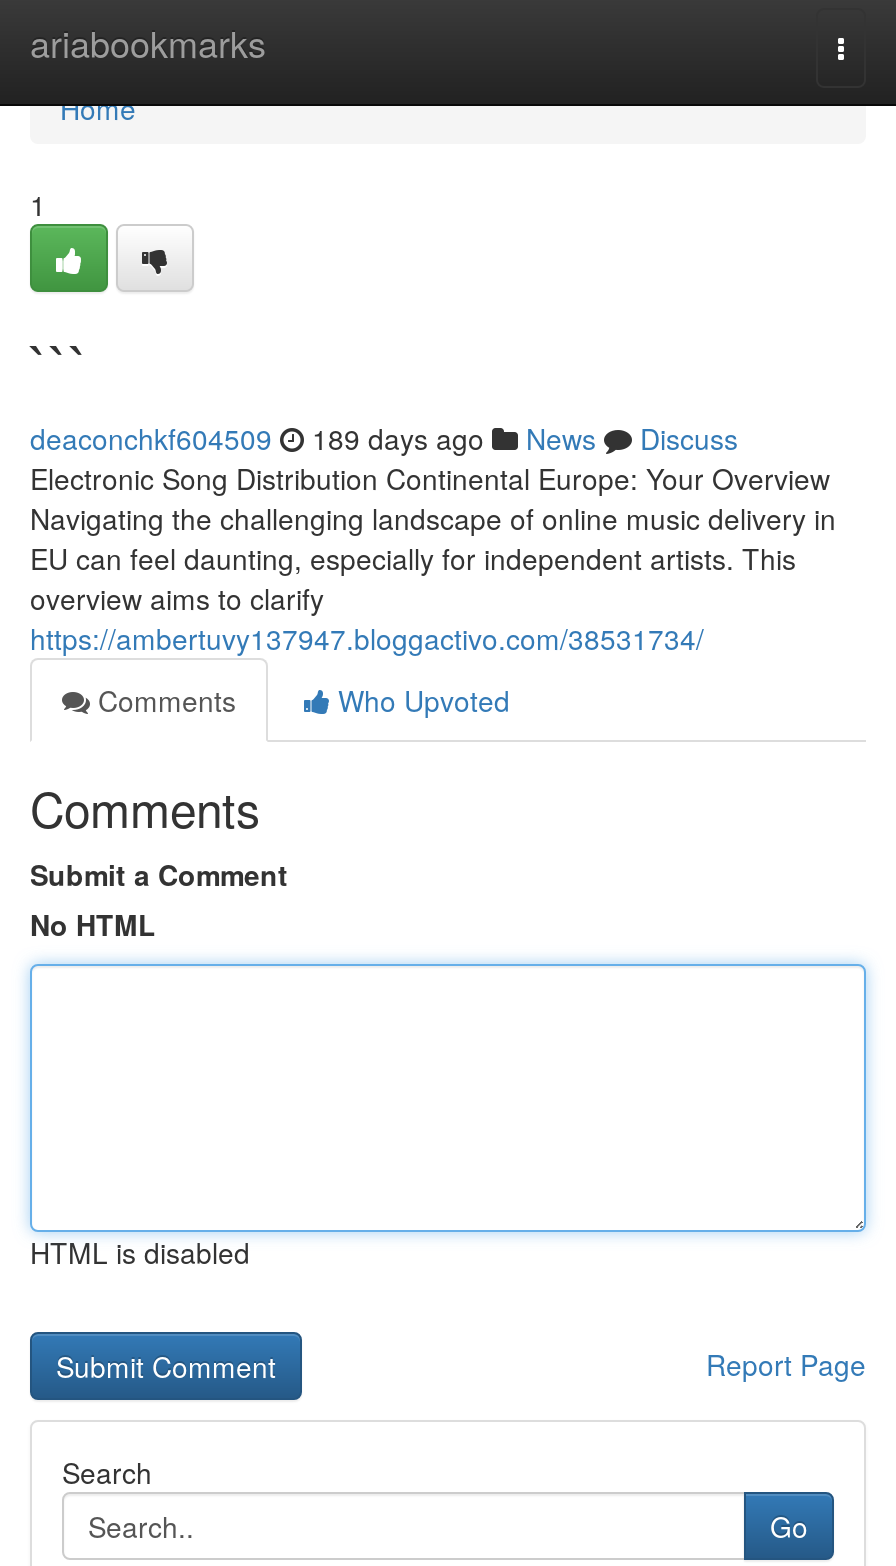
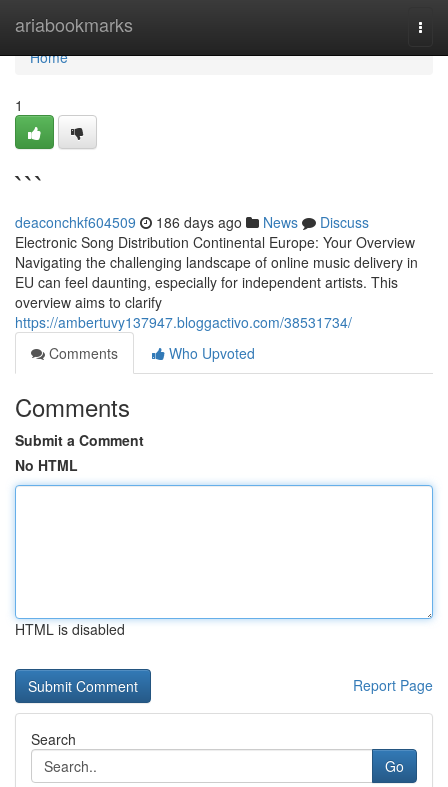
[30,418,738,458] deaconchkf604509 189 days ago News Discuss -> [15,212,369,232] deaconchkf604509 186 days ago News Discuss

